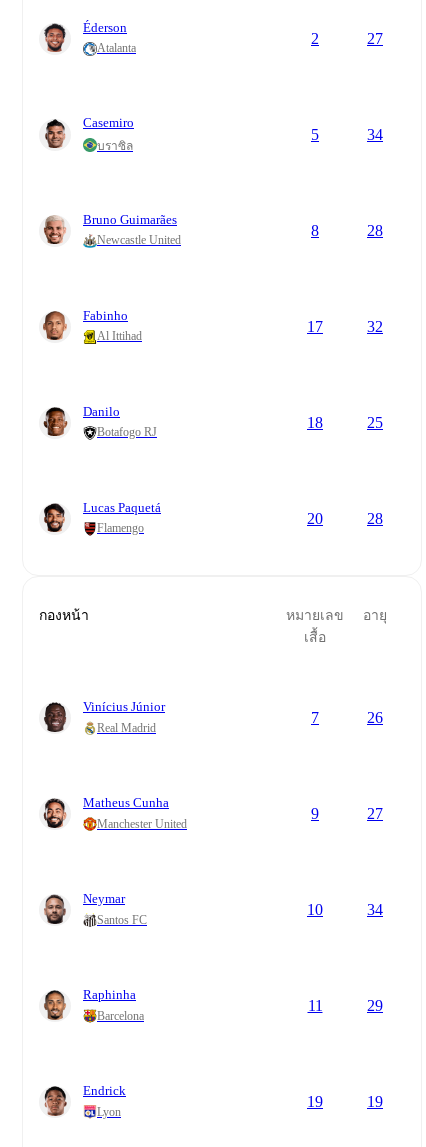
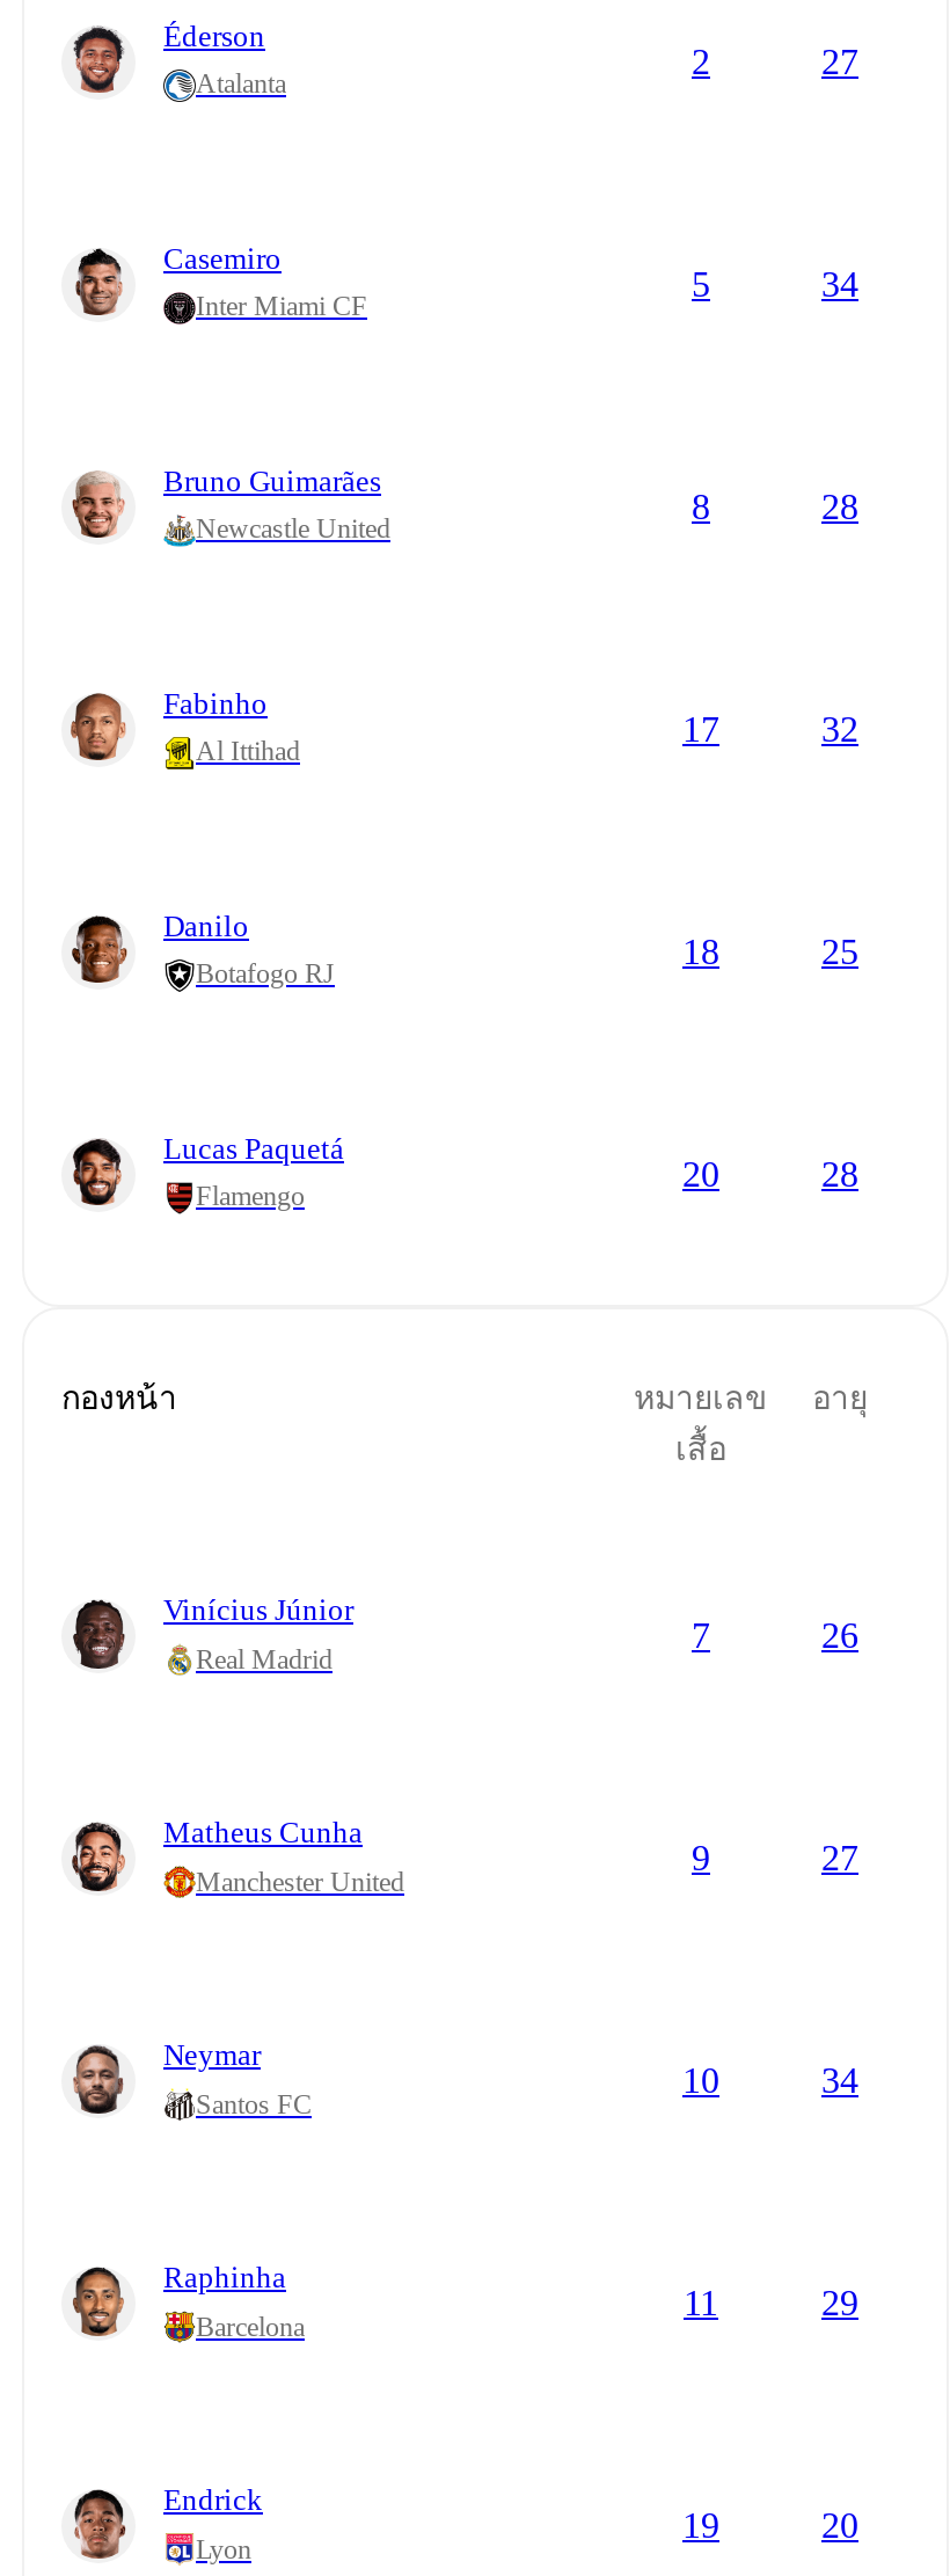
[97,139,133,153] บราซิล -> [196,291,367,323] Inter Miami CF
[367,1093,383,1110] 19 -> [821,2506,858,2545] 20

